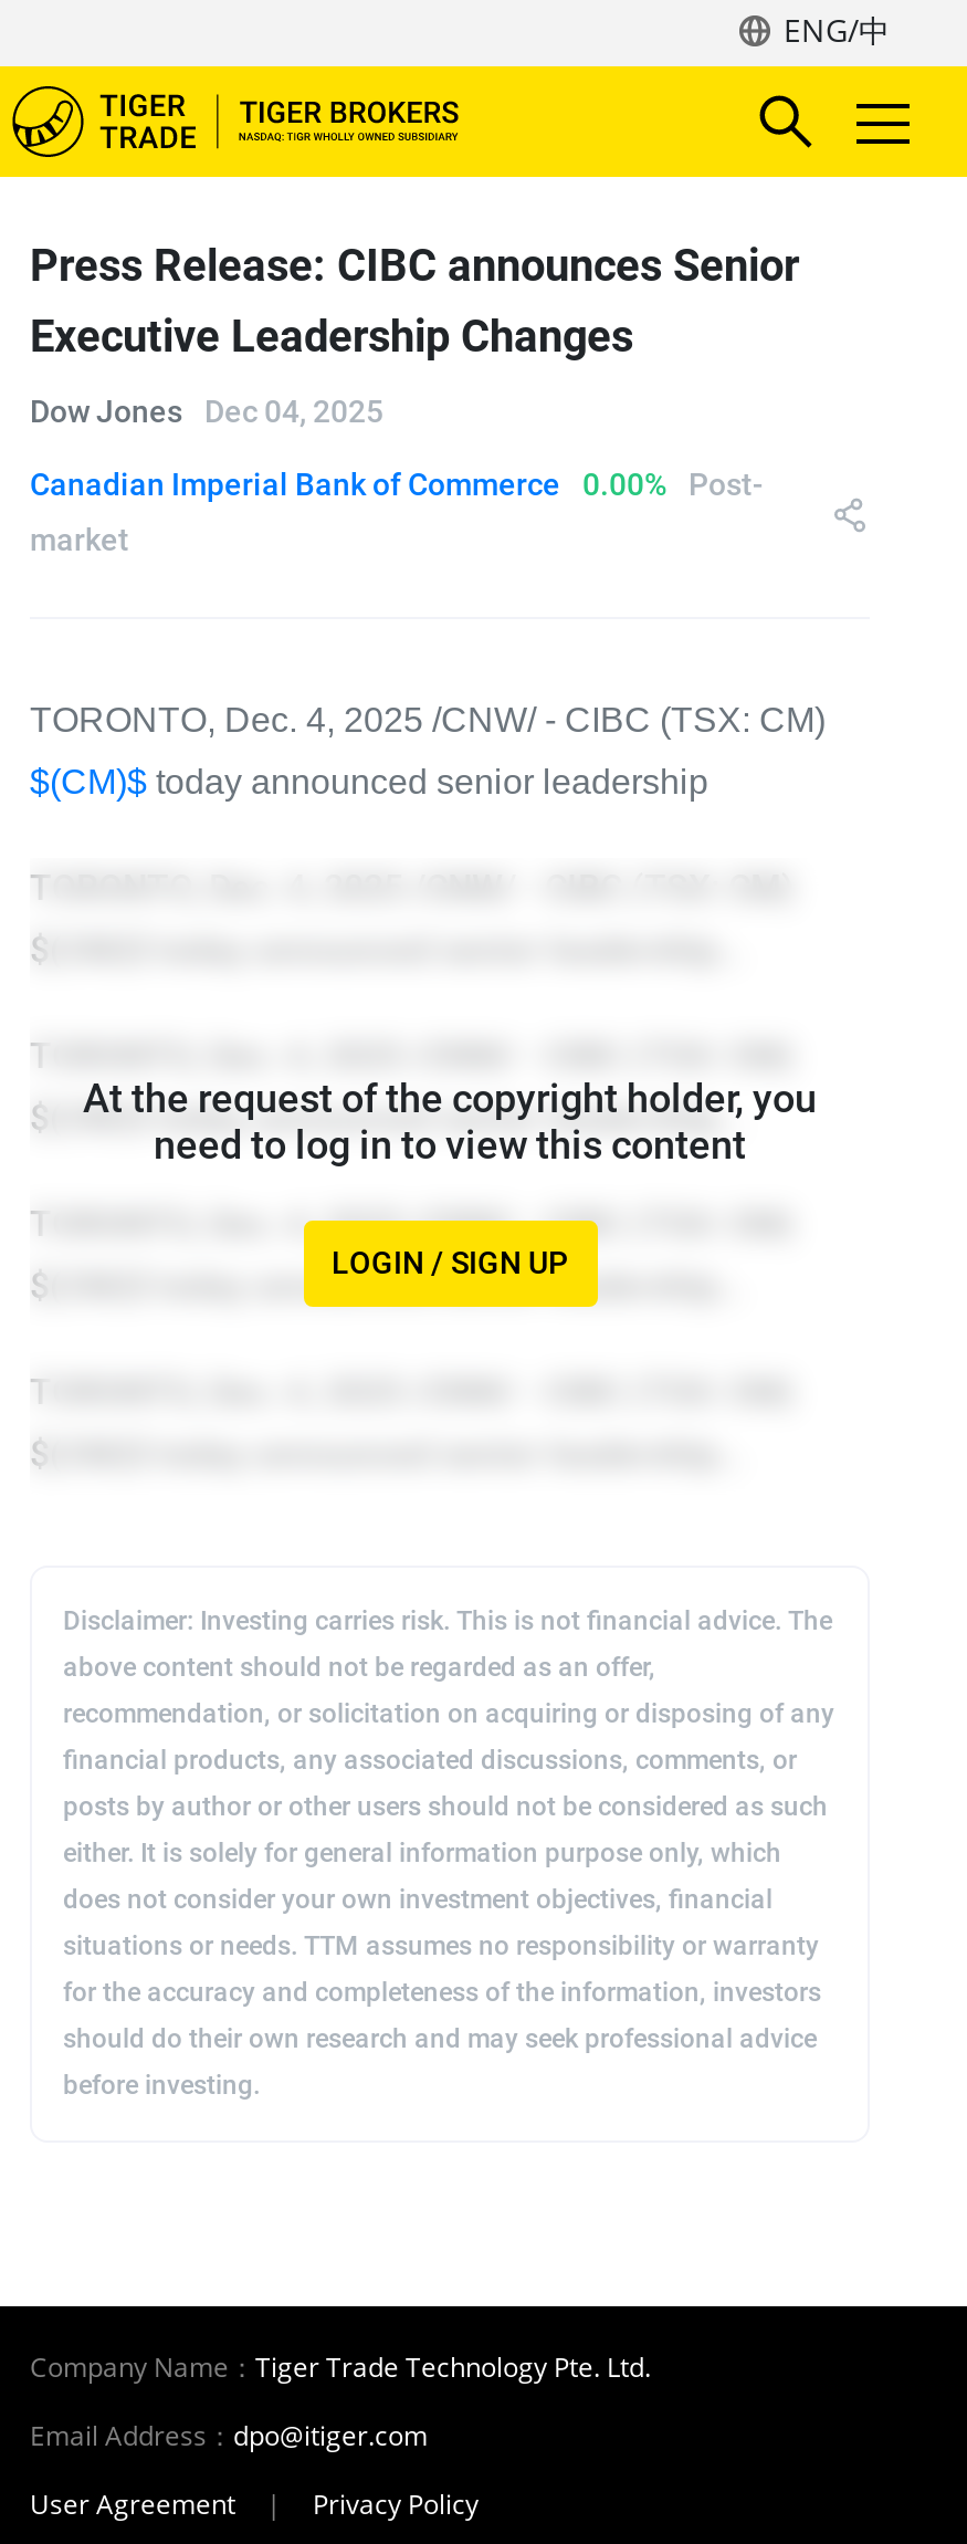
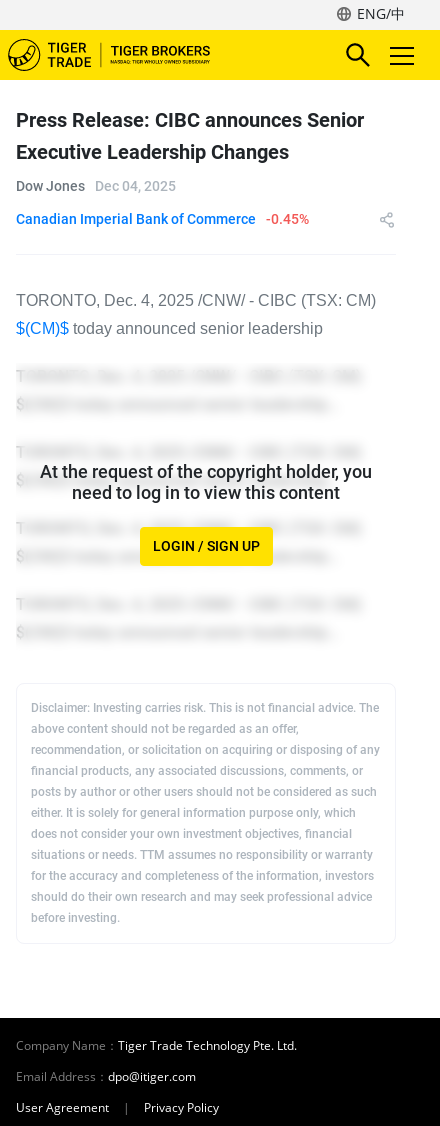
[30,467,764,557] 0.00% | Post- | market -> [266,211,309,227] -0.45%

